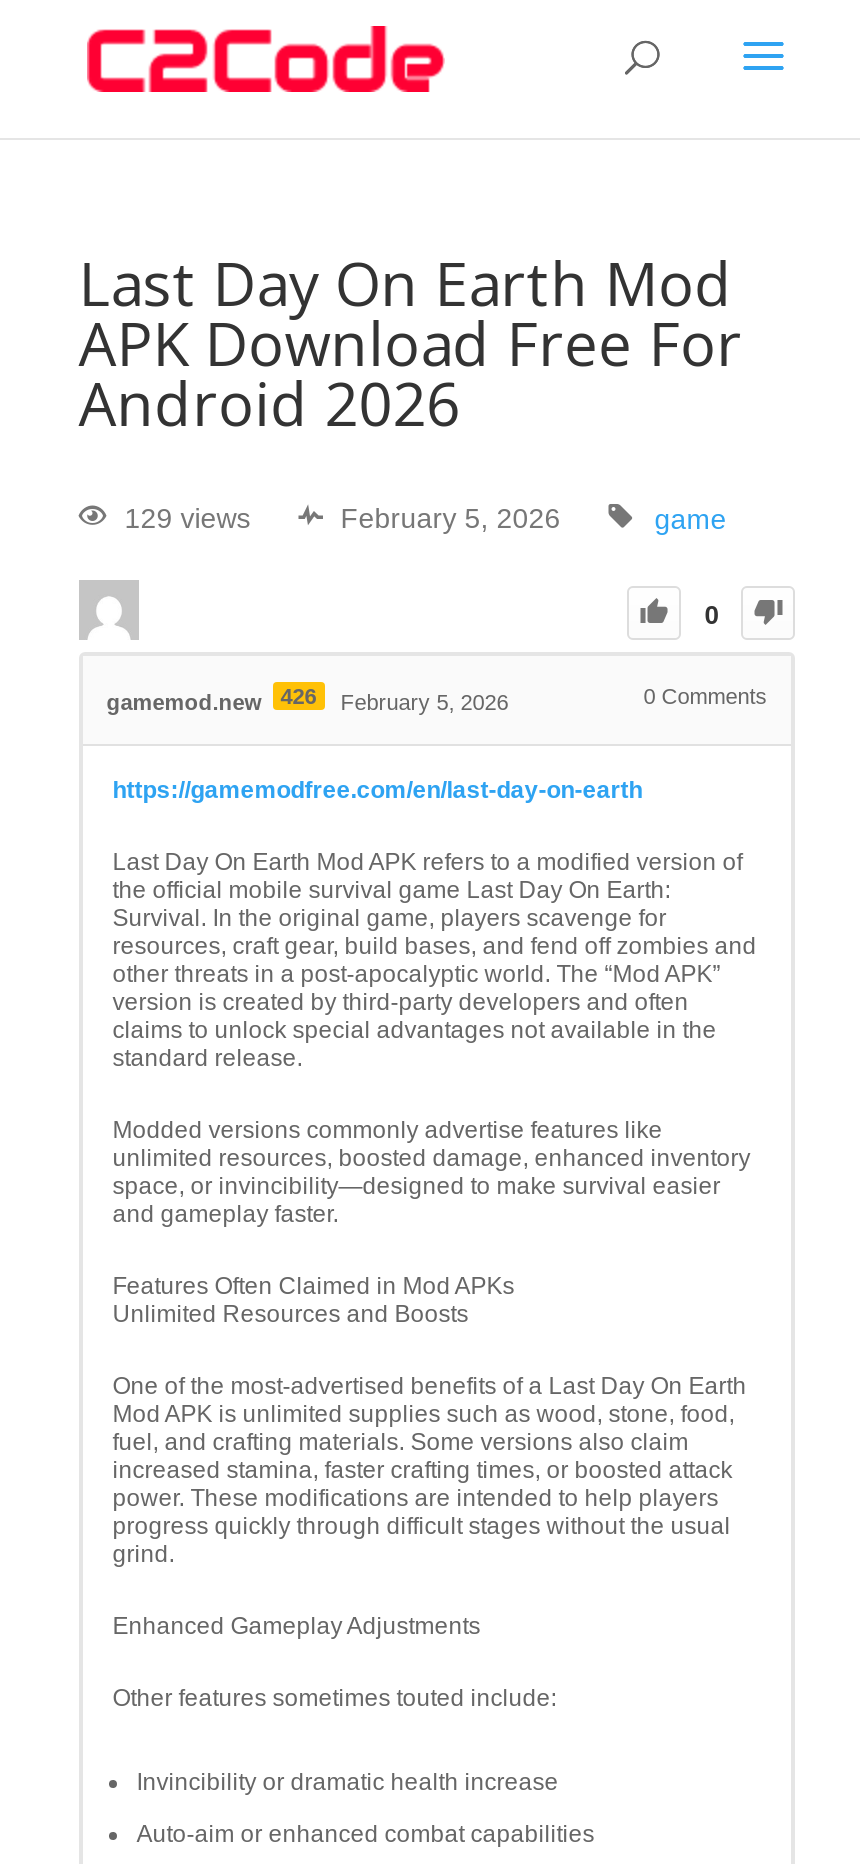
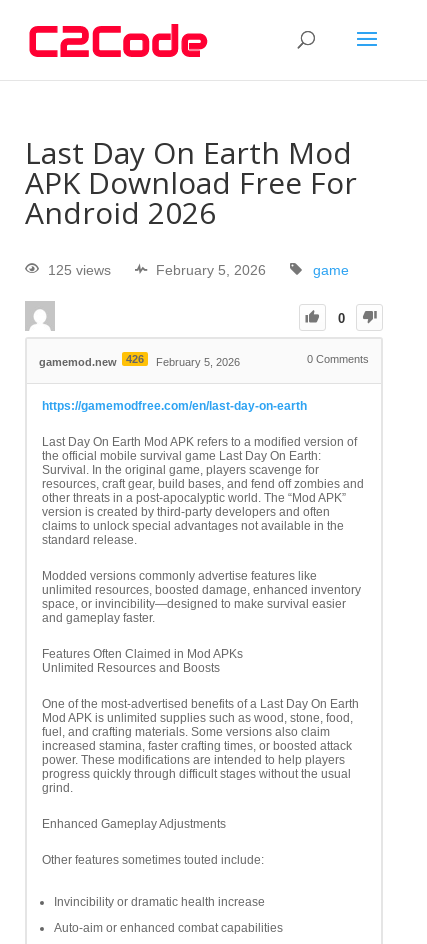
[125,503,251,535] 129 views -> [48,262,111,278] 125 views

